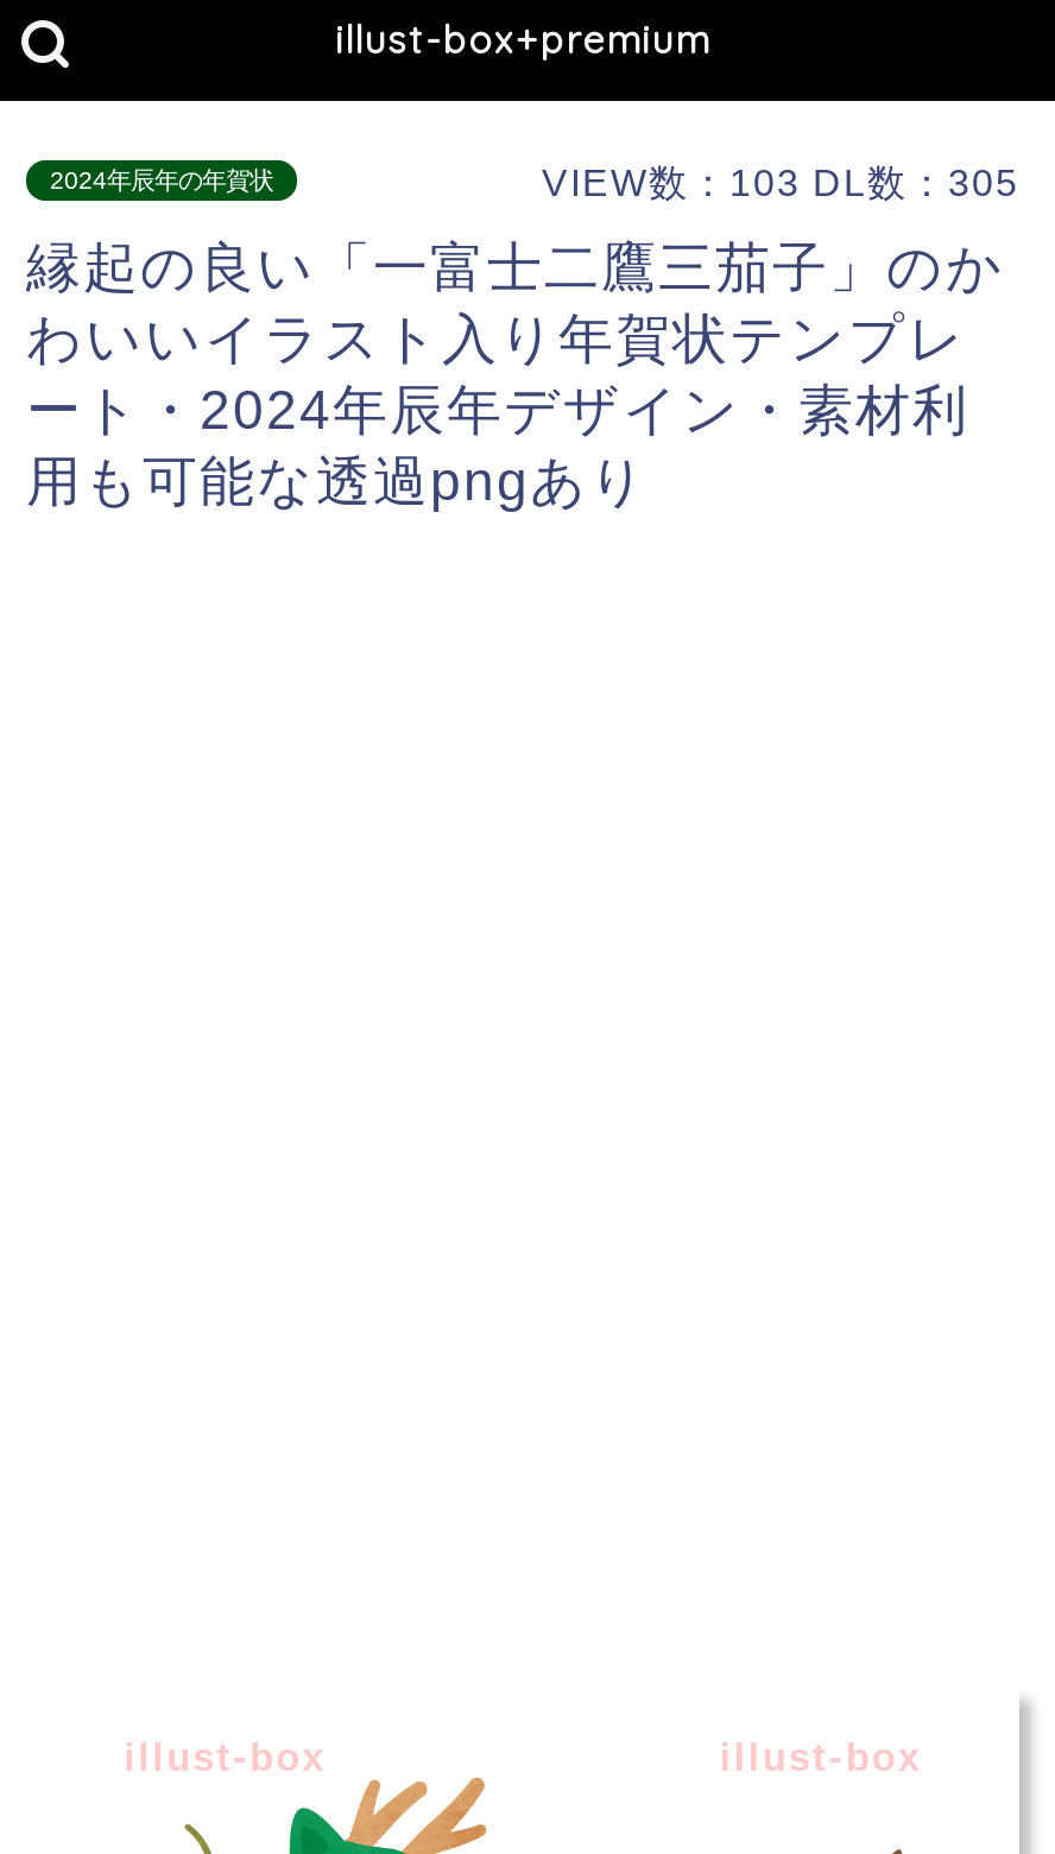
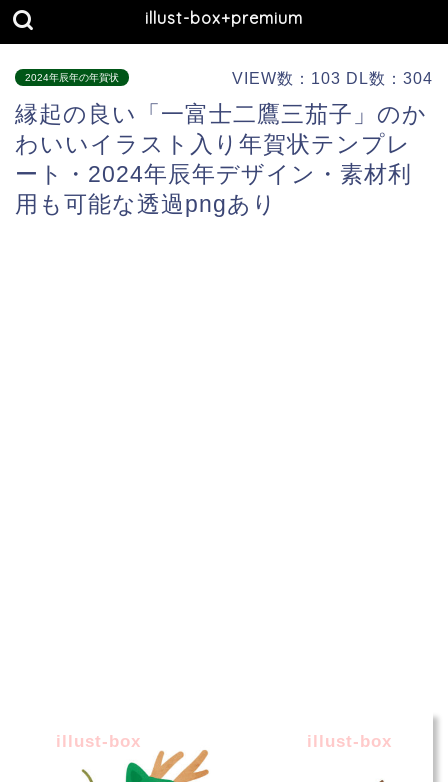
[542,163,1019,203] VIEW数：103 DL数：305 -> [232,70,433,87] VIEW数：103 DL数：304

